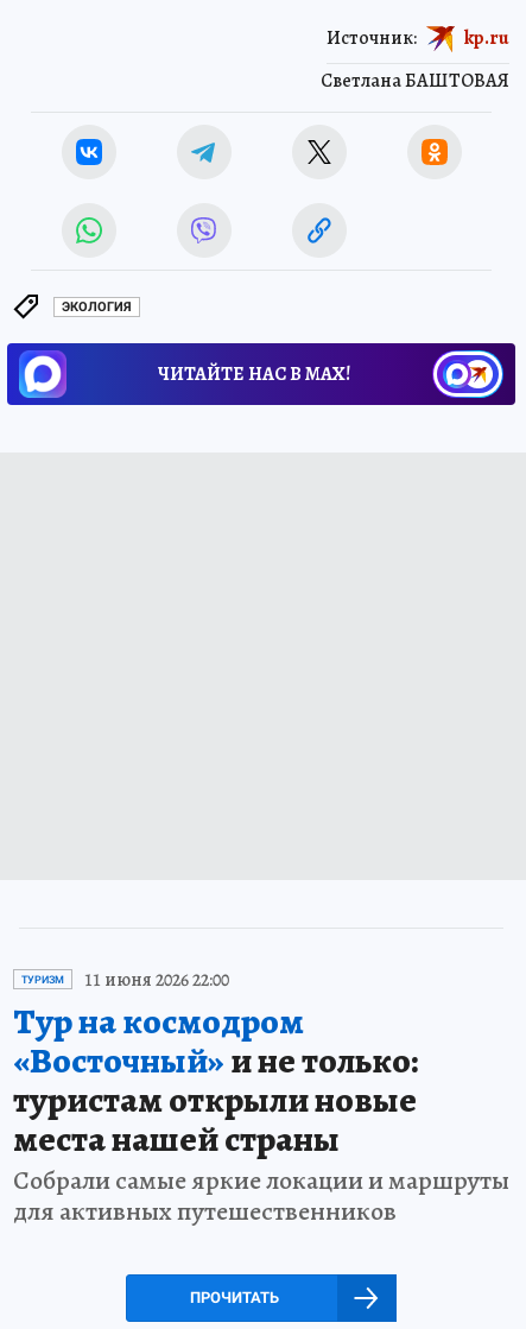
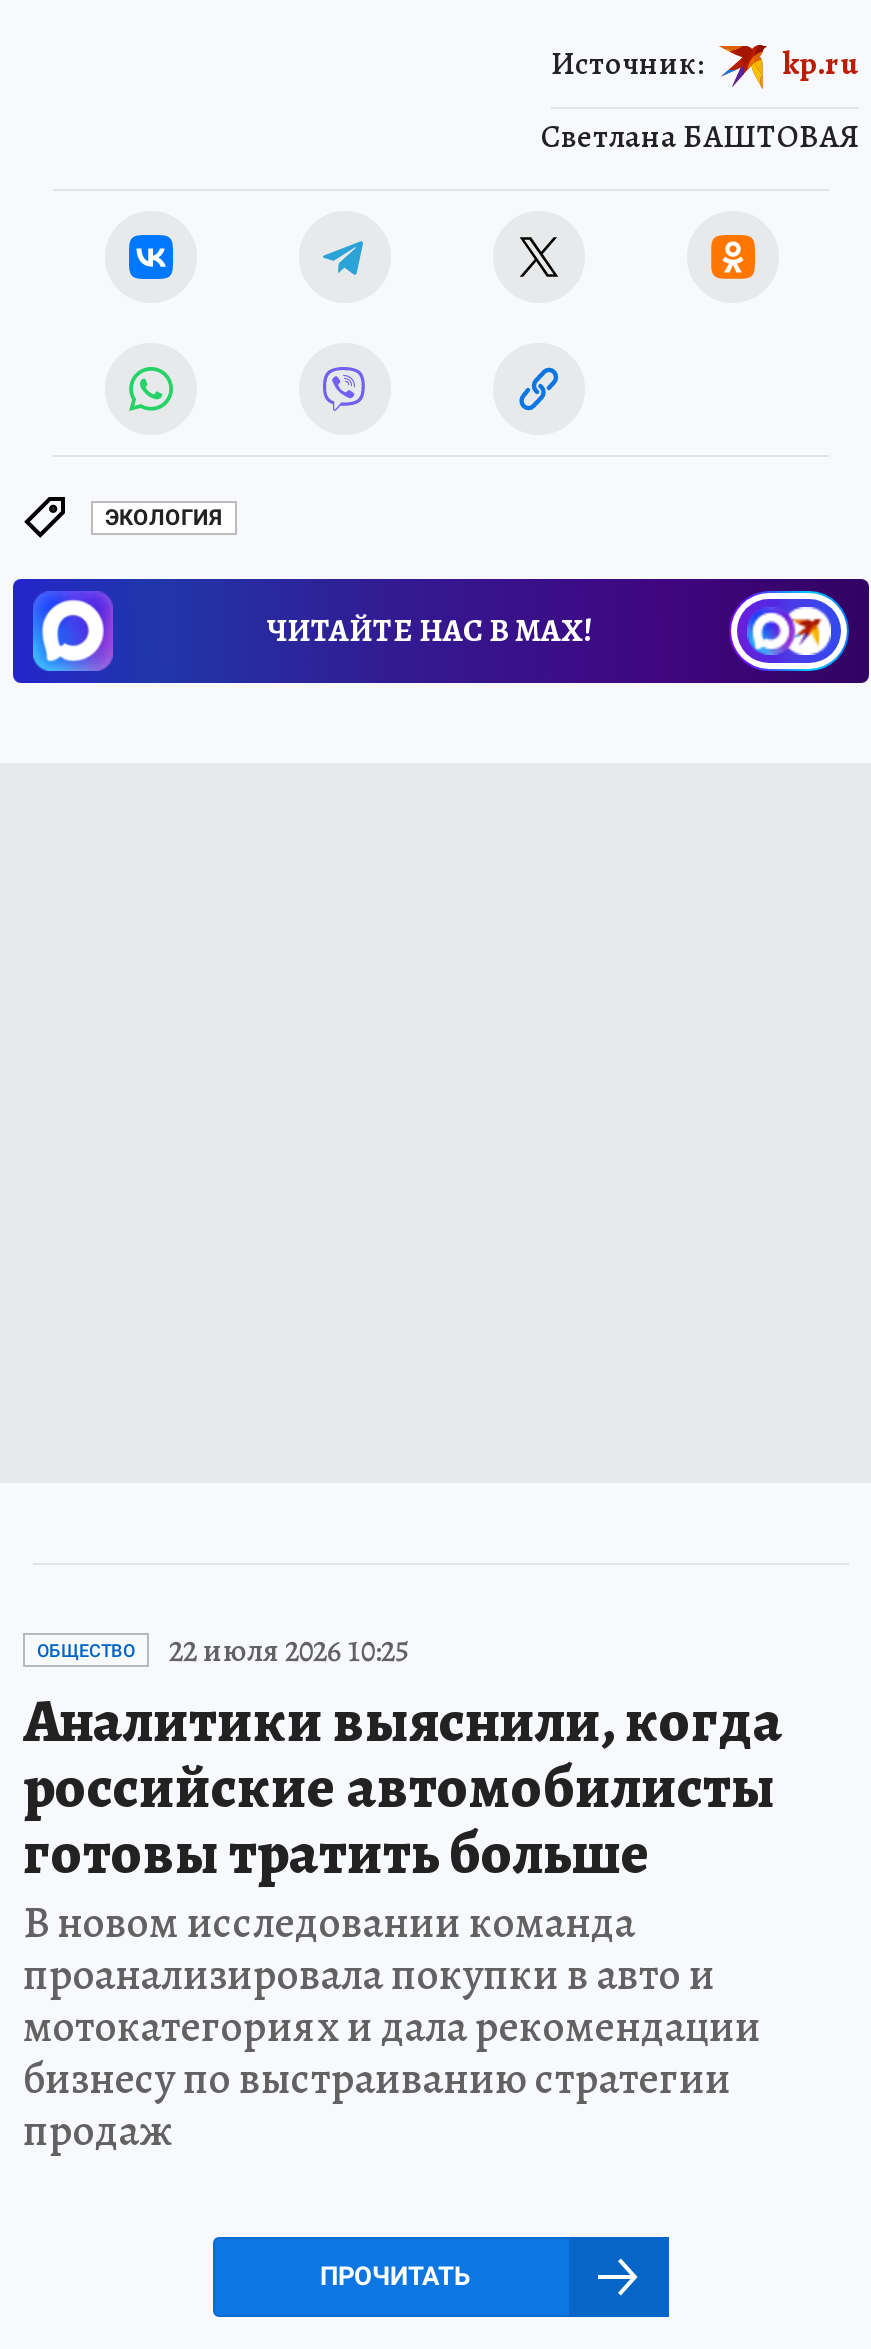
[13,966,509,1229] ТУРИЗМ | 11 июня 2026 22:00 | Тур на космодром | «Восточный»и не только: | туристам открыли новые | места нашей страны | Собрали самые яркие локации и маршруты | для активных путешественников -> [23,1628,783,2160] ОБЩЕСТВО | 22 июля 2026 10:25 | Аналитики выяснили, когда | российские автомобилисты | готовы тратить больше | В новом исследовании команда | проанализировала покупки в авто и | мотокатегориях и дала рекомендации | бизнесу по выстраиванию стратегии | продаж

